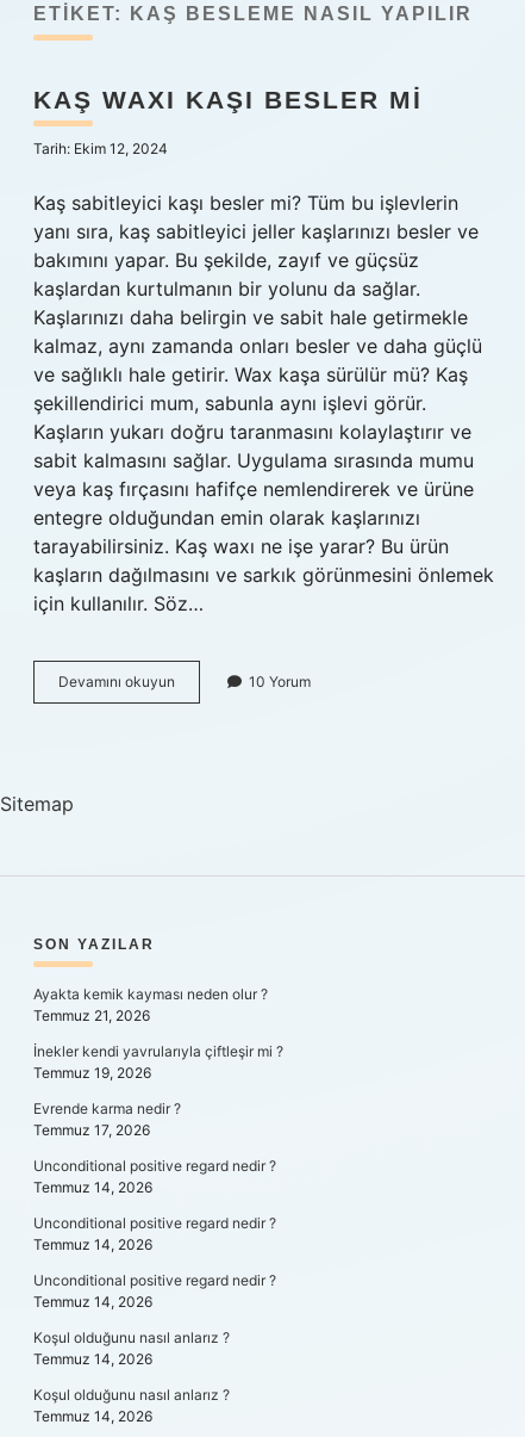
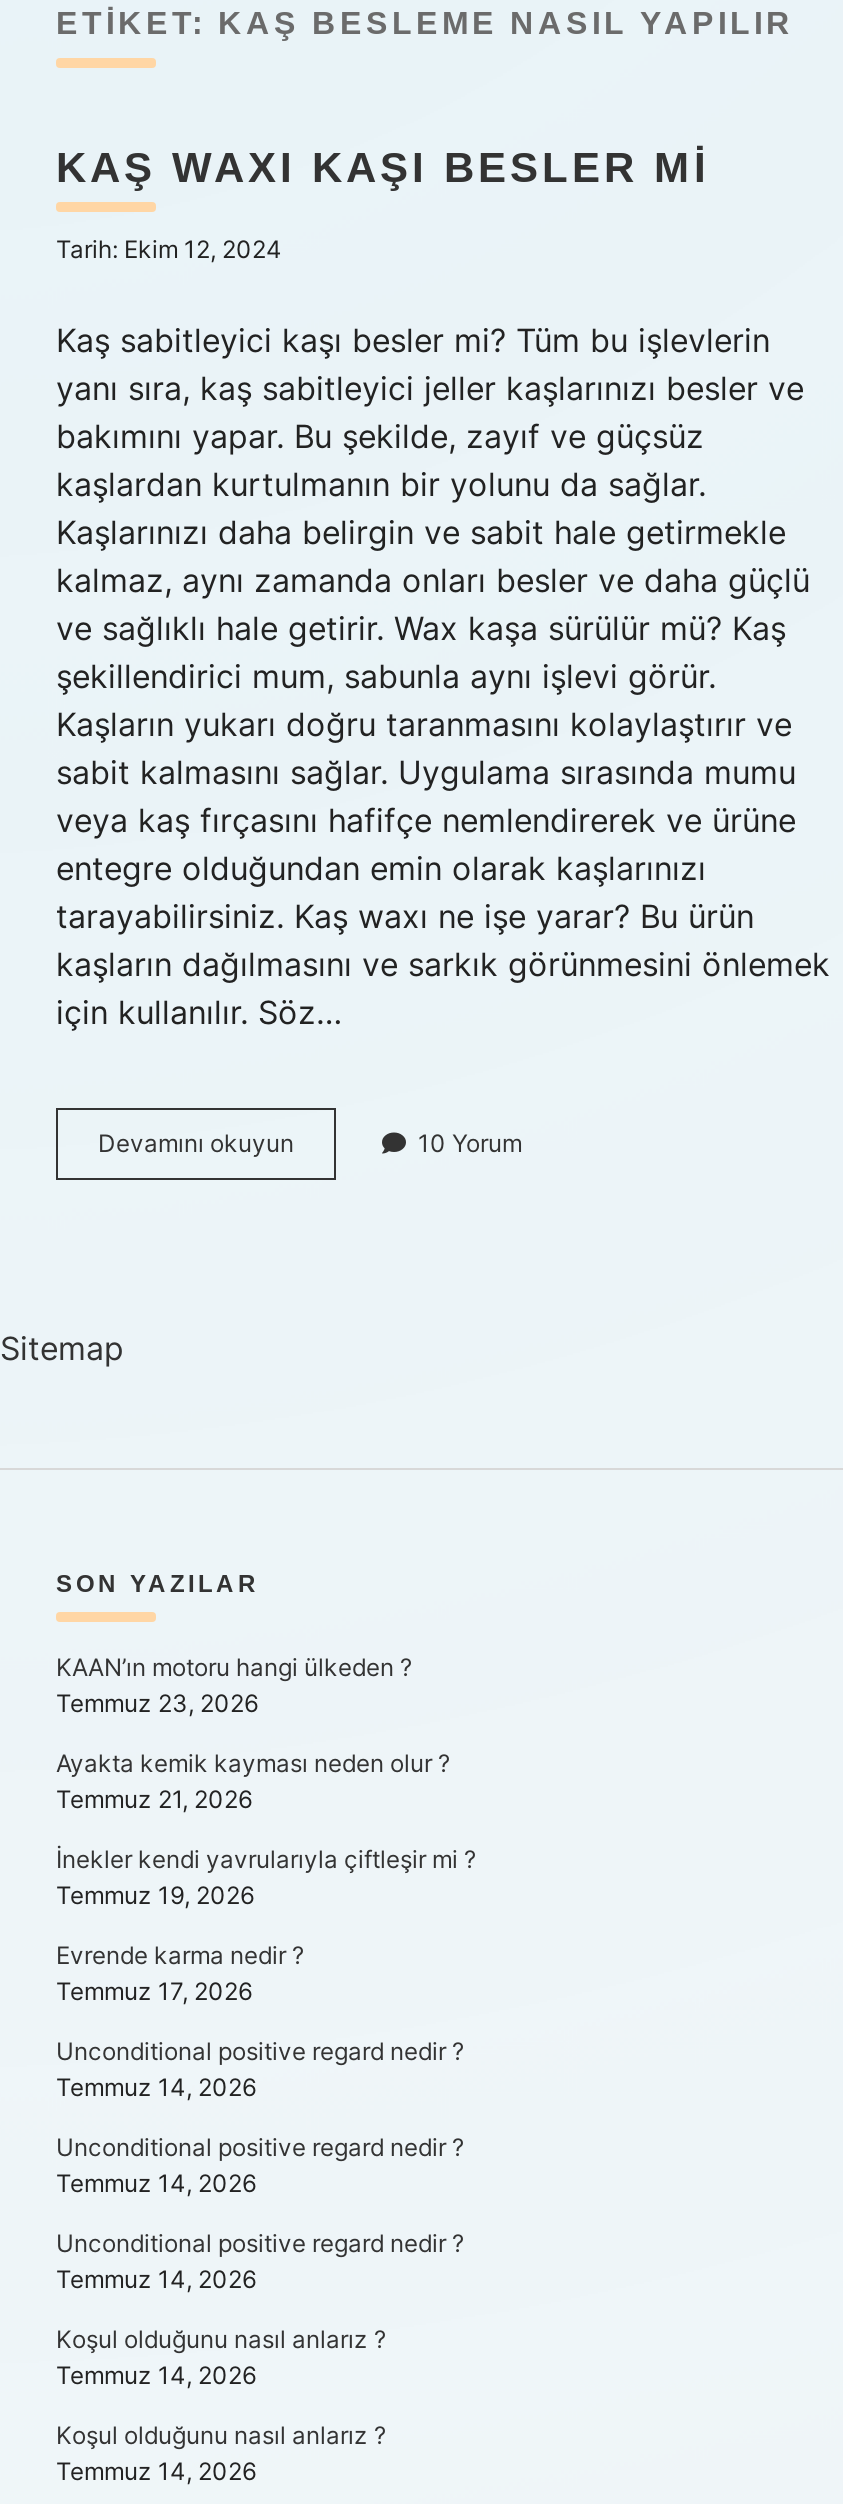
none -> [56,1652,412,1718] KAAN’ın motoru hangi ülkeden ? | Temmuz 23, 2026

